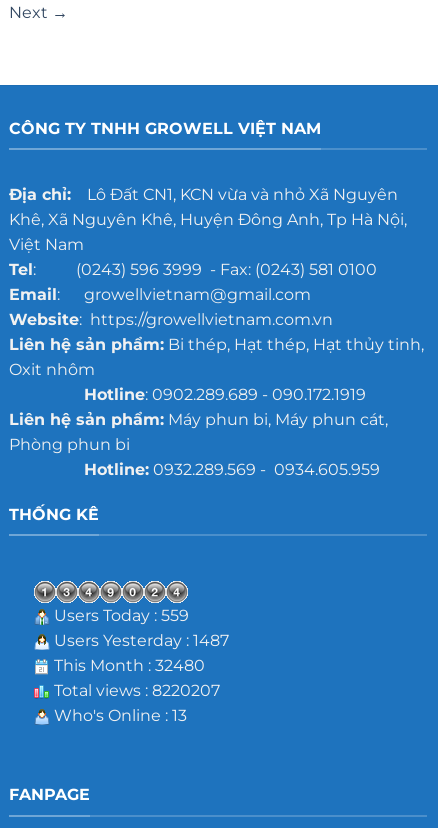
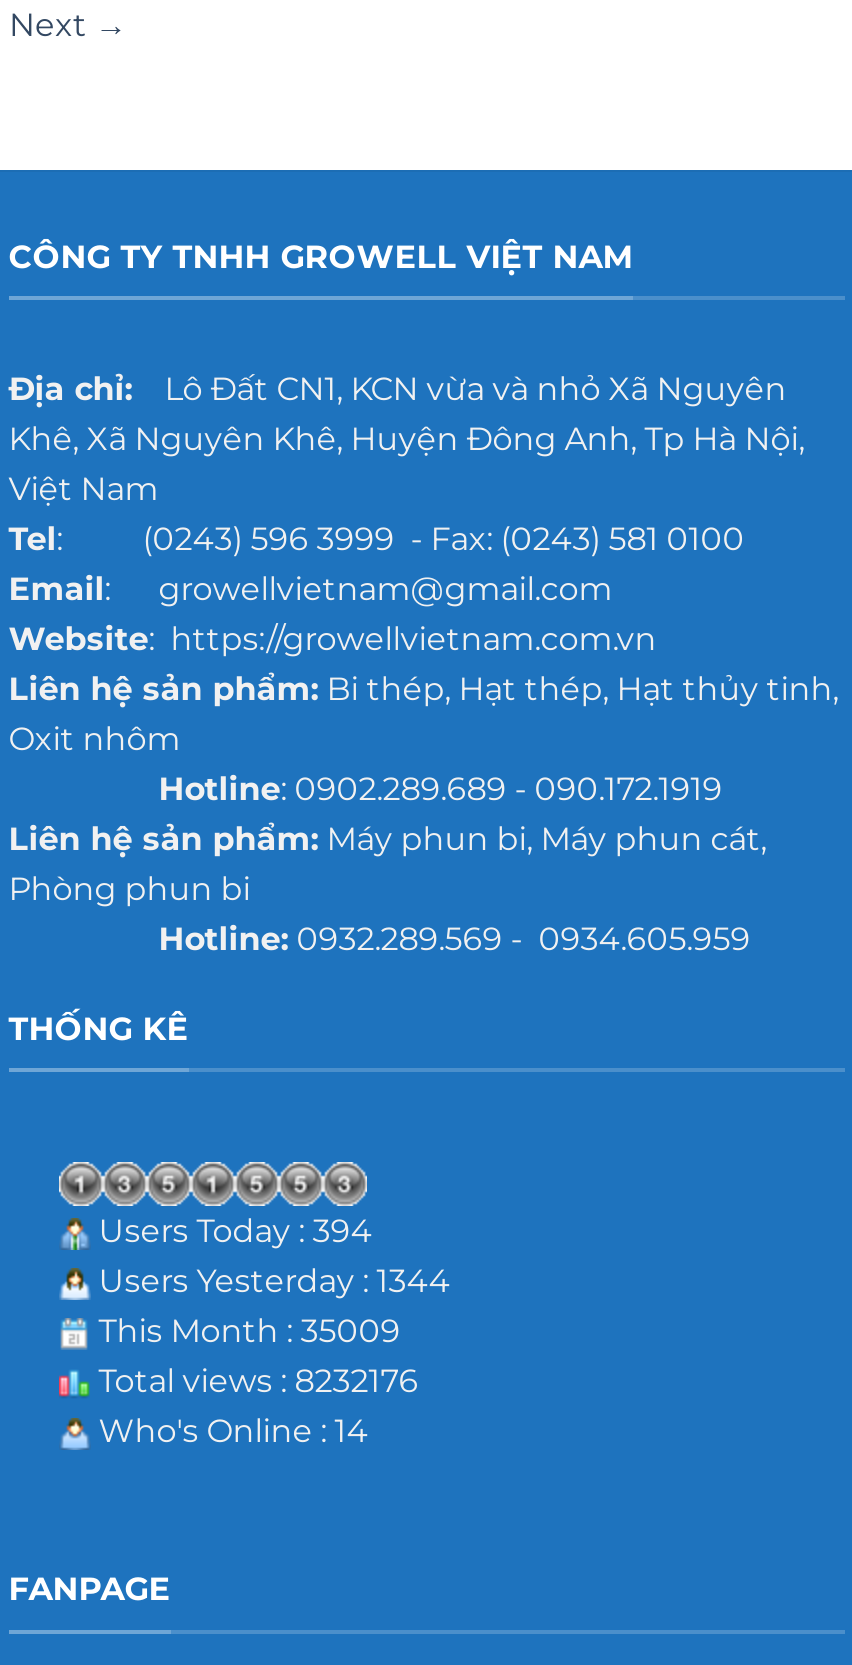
[50,606,189,625] Users Today : 559 -> [91,1213,373,1251] Users Today : 394
[50,631,229,650] Users Yesterday : 1487 -> [91,1263,451,1301] Users Yesterday : 1344
[50,656,205,675] This Month : 32480 -> [91,1313,401,1351] This Month : 35009
[50,681,220,700] Total views : 8220207 -> [91,1363,419,1401] Total views : 8232176
[50,706,187,725] Who's Online : 13 -> [91,1413,369,1451] Who's Online : 14

